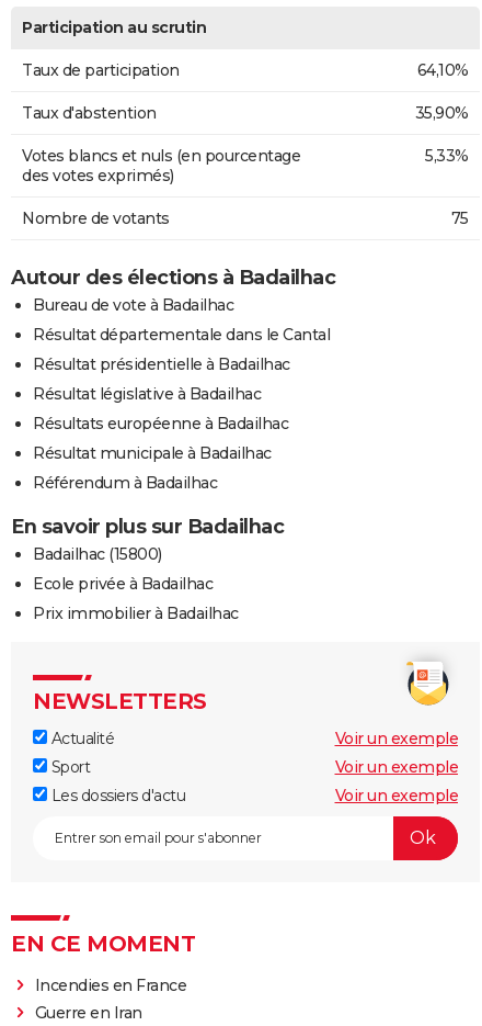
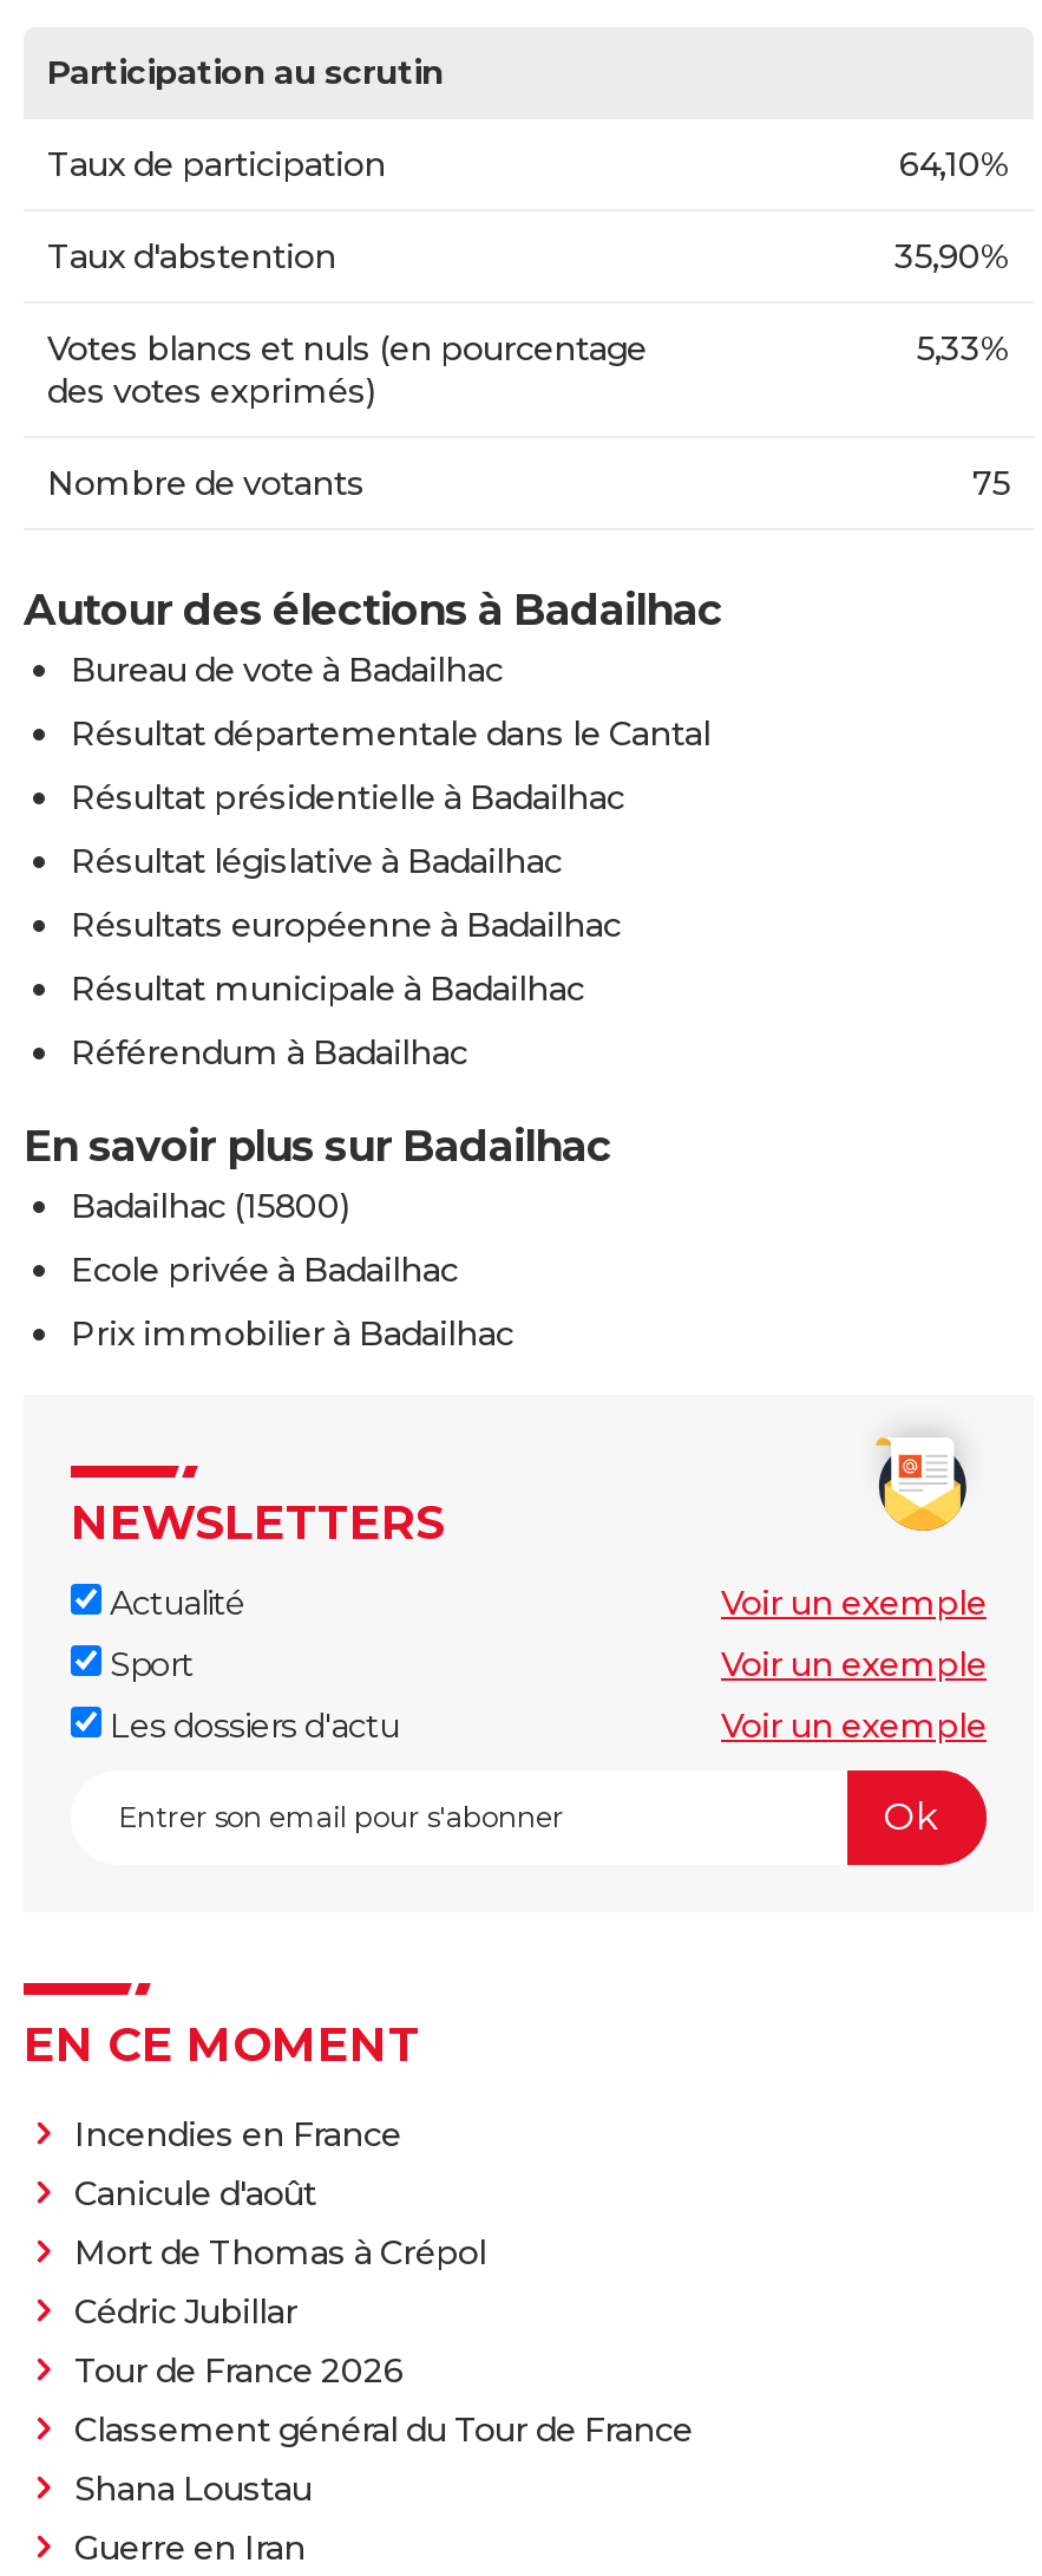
none -> [74,2171,693,2509] Canicule d'août | Mort de Thomas à Crépol | Cédric Jubillar | Tour de France 2026 | Classement général du Tour de France | Shana Loustau

